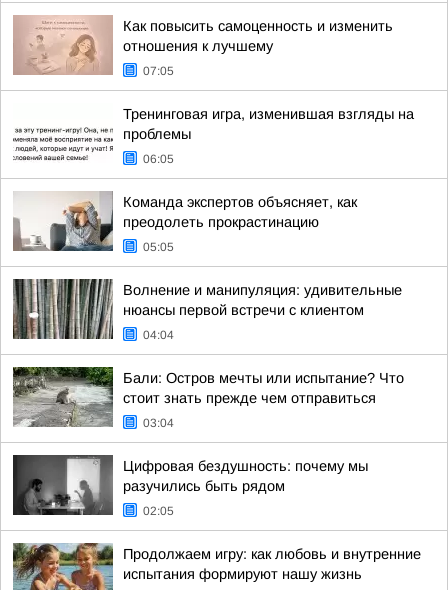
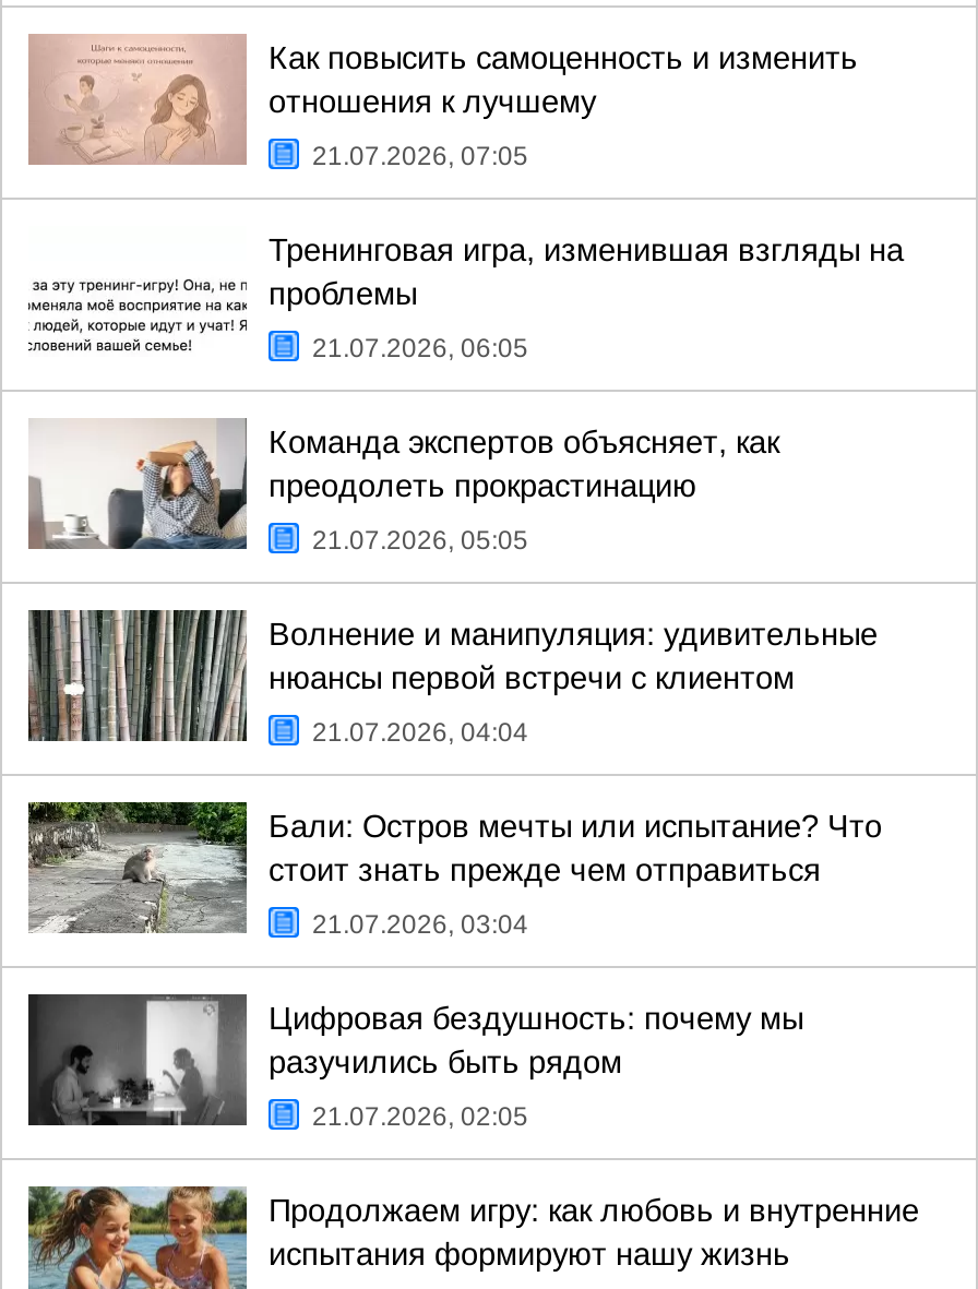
[143,64,174,78] 07:05 -> [312,141,528,171] 21.07.2026, 07:05
[143,152,174,166] 06:05 -> [312,333,528,363] 21.07.2026, 06:05
[143,240,174,254] 05:05 -> [312,525,528,556] 21.07.2026, 05:05
[143,328,174,342] 04:04 -> [312,717,528,748] 21.07.2026, 04:04
[143,416,174,430] 03:04 -> [312,909,528,940] 21.07.2026, 03:04
[143,504,174,518] 02:05 -> [312,1101,528,1132] 21.07.2026, 02:05

